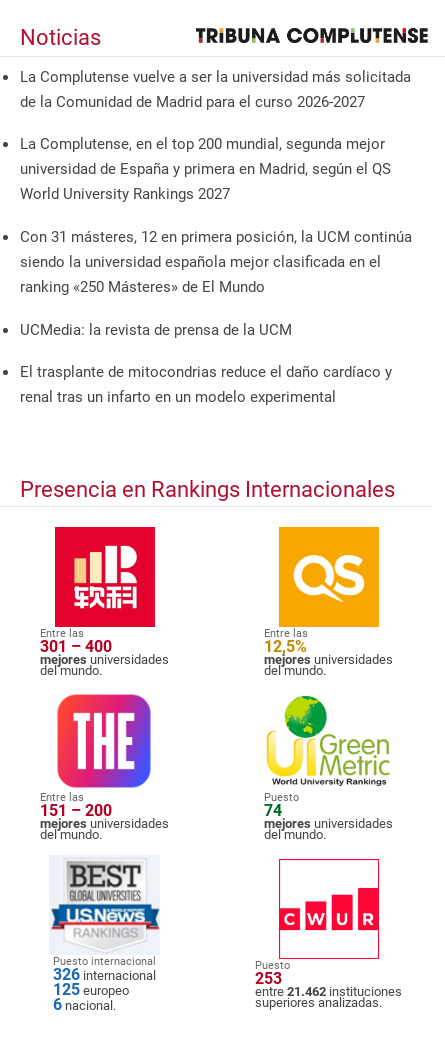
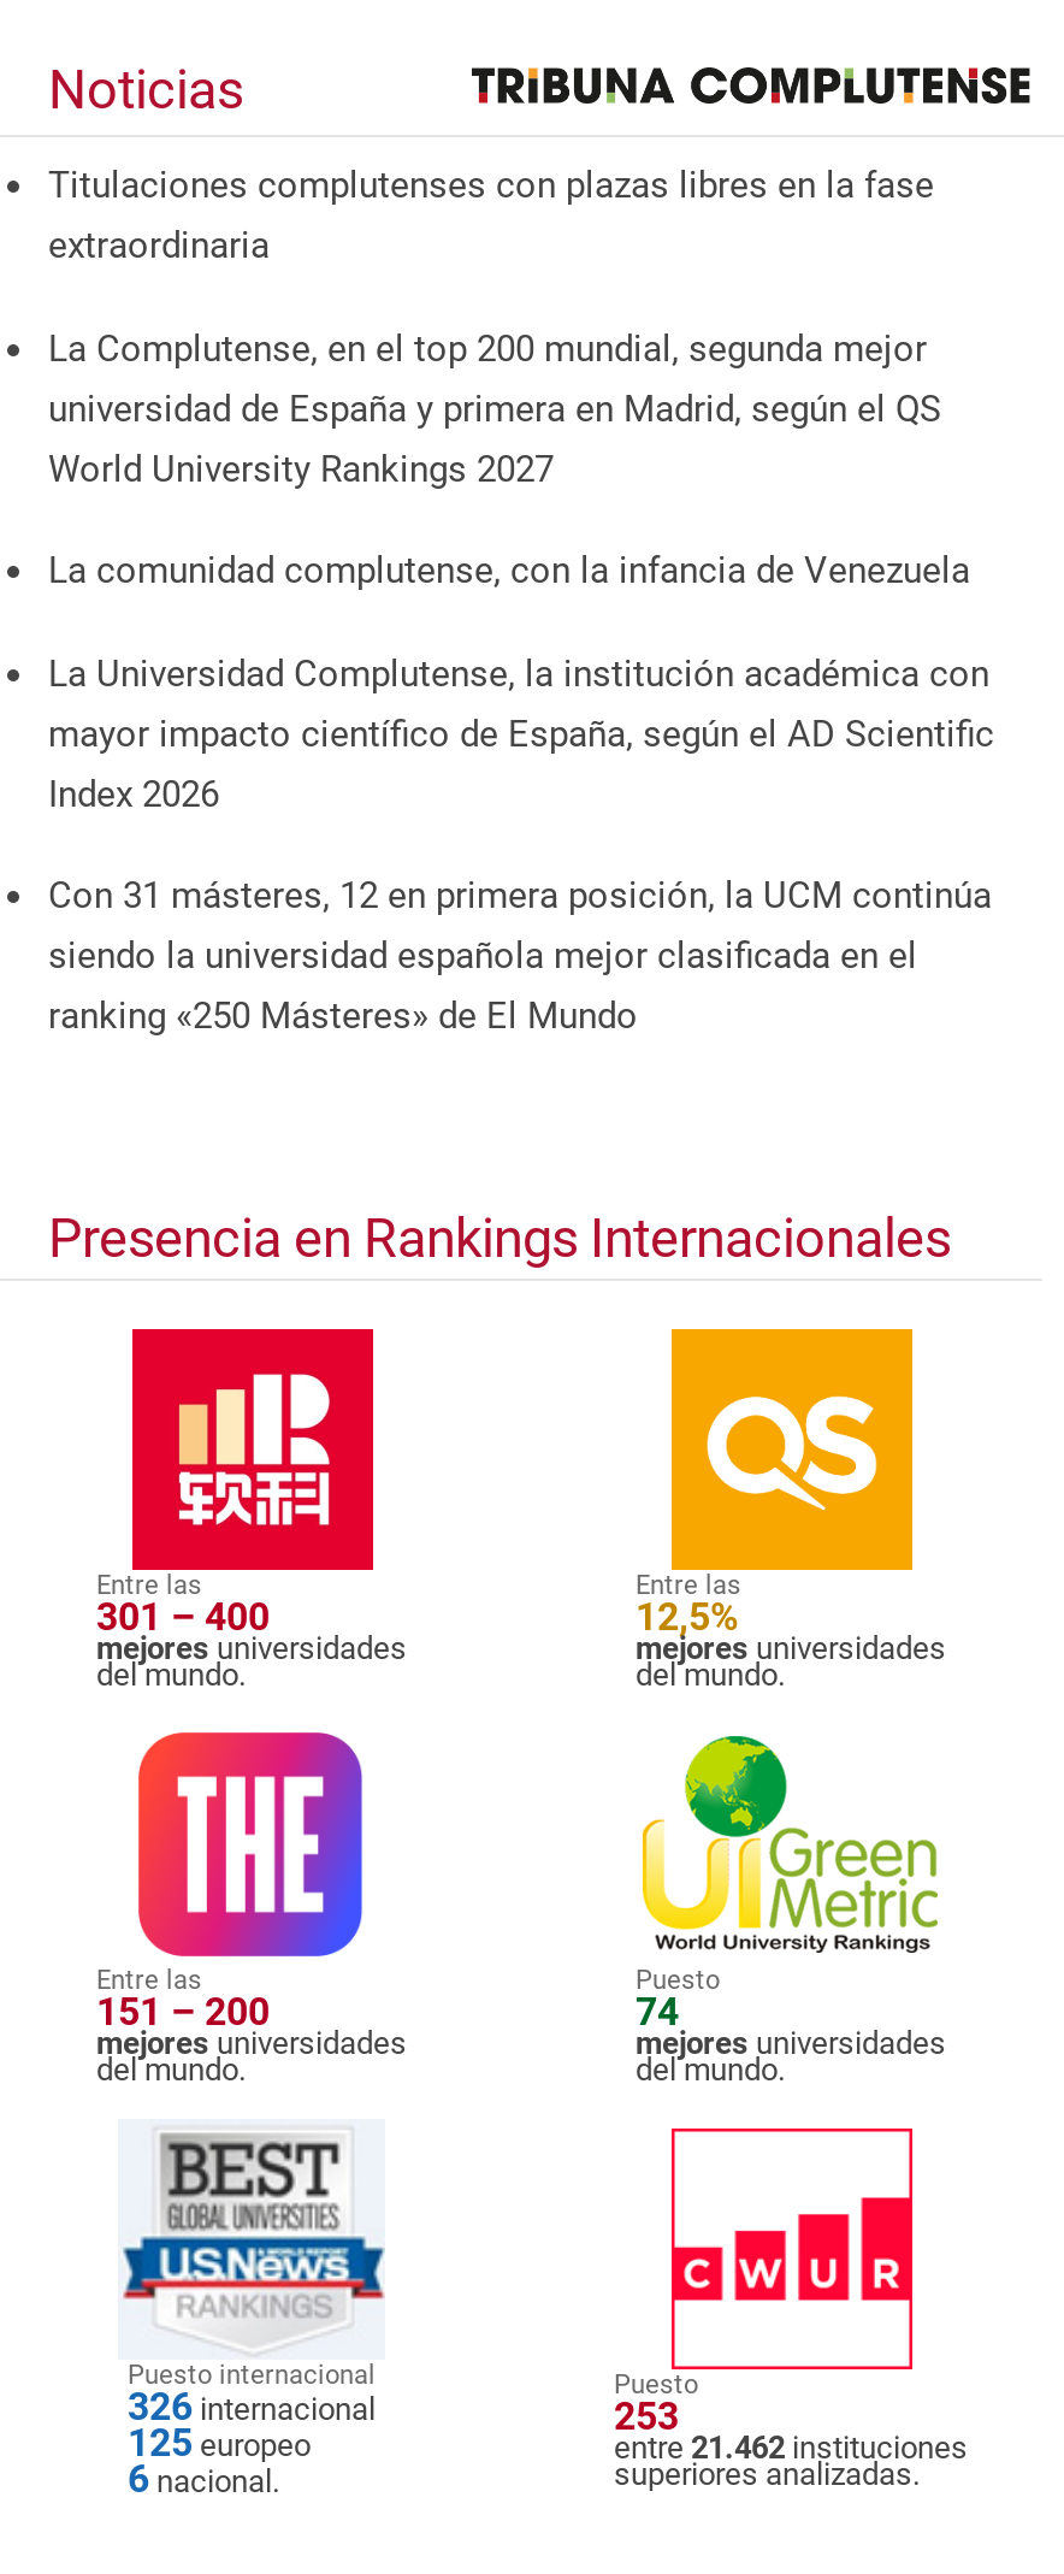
[20,68,411,111] La Complutense vuelve a ser la universidad más solicitada | de la Comunidad de Madrid para el curso 2026-2027 -> [48,163,934,267] Titulaciones complutenses con plazas libres en la fase | extraordinaria
none -> [48,549,994,815] La comunidad complutense, con la infancia de Venezuela | La Universidad Complutense, la institución académica con | mayor impacto científico de España, según el AD Scientific | Index 2026
moved [20,228,412,296] -> [48,875,992,1038]: Con 31 másteres, 12 en primera posición, la UCM continúa | siendo la universidad española mejor clasificada en el | ranking «250 Másteres» de El Mundo
[20,321,392,406] UCMedia: la revista de prensa de la UCM | El trasplante de mitocondrias reduce el daño cardíaco y | renal tras un infarto en un modelo experimental -> none

